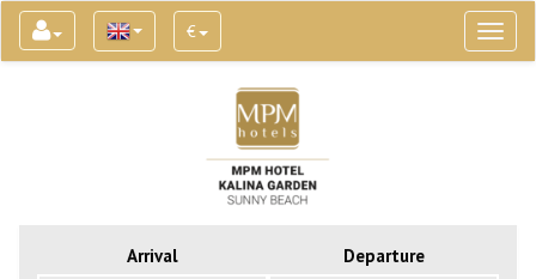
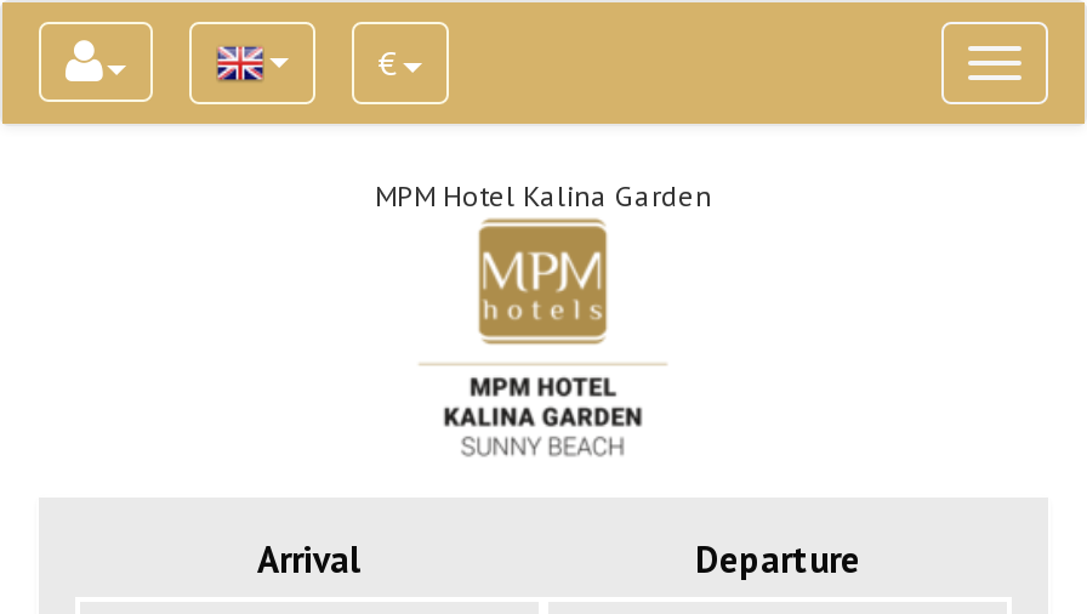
none -> [375,177,712,214] MPM Hotel Kalina Garden

